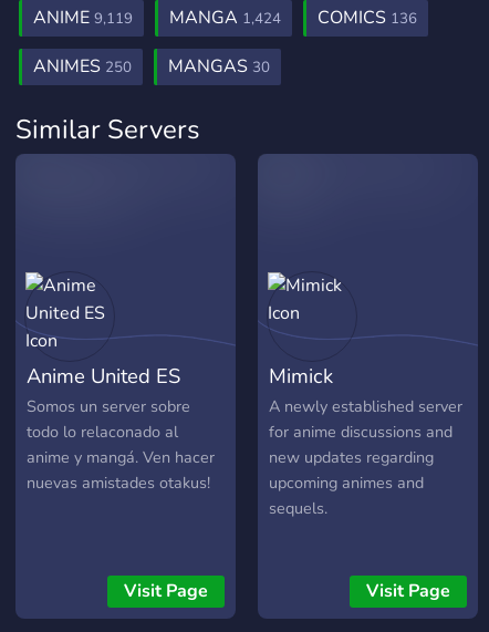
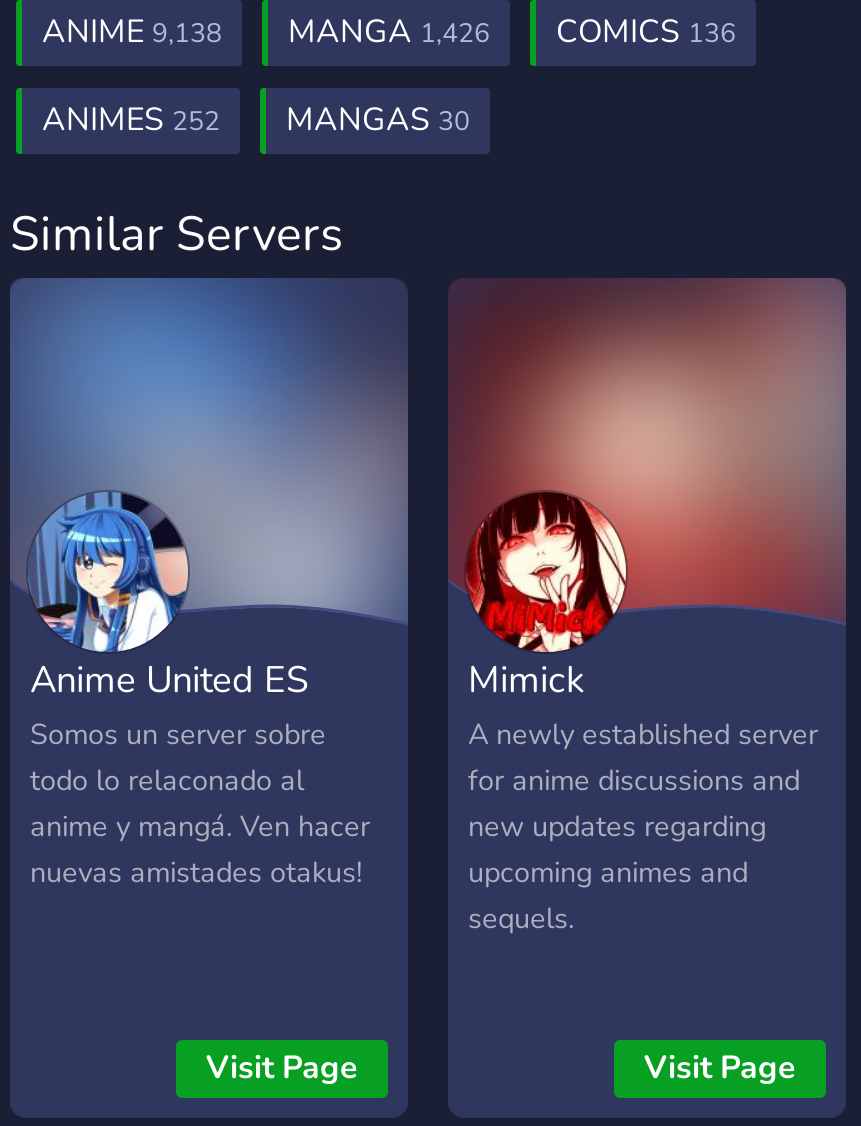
[33,6,133,30] ANIME 9,119 -> [42,10,222,54] ANIME 9,138
[169,6,281,30] MANGA 1,424 -> [288,10,490,54] MANGA 1,426
[33,54,270,79] ANIMES 250 MANGAS 30 -> [42,98,470,142] ANIMES 252 MANGAS 30
none -> [12,280,408,650] [image]
none -> [448,278,846,650] [image]

